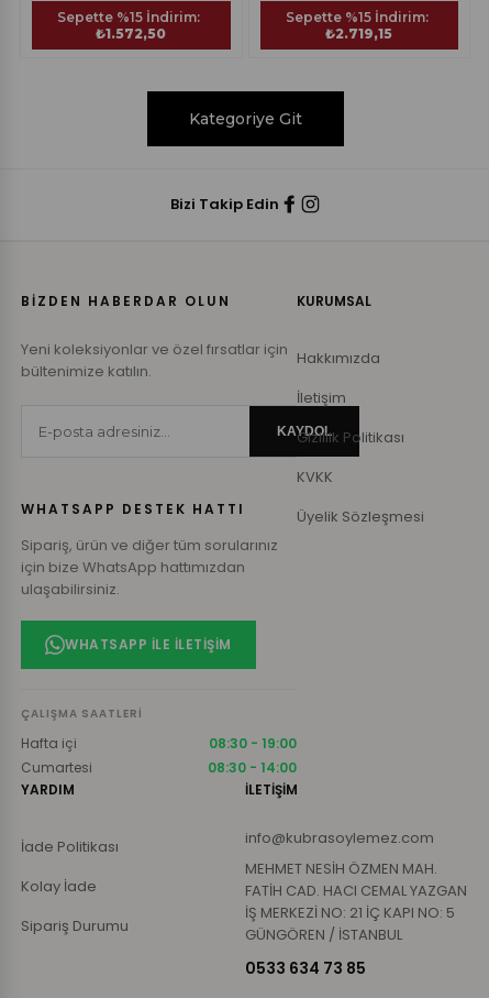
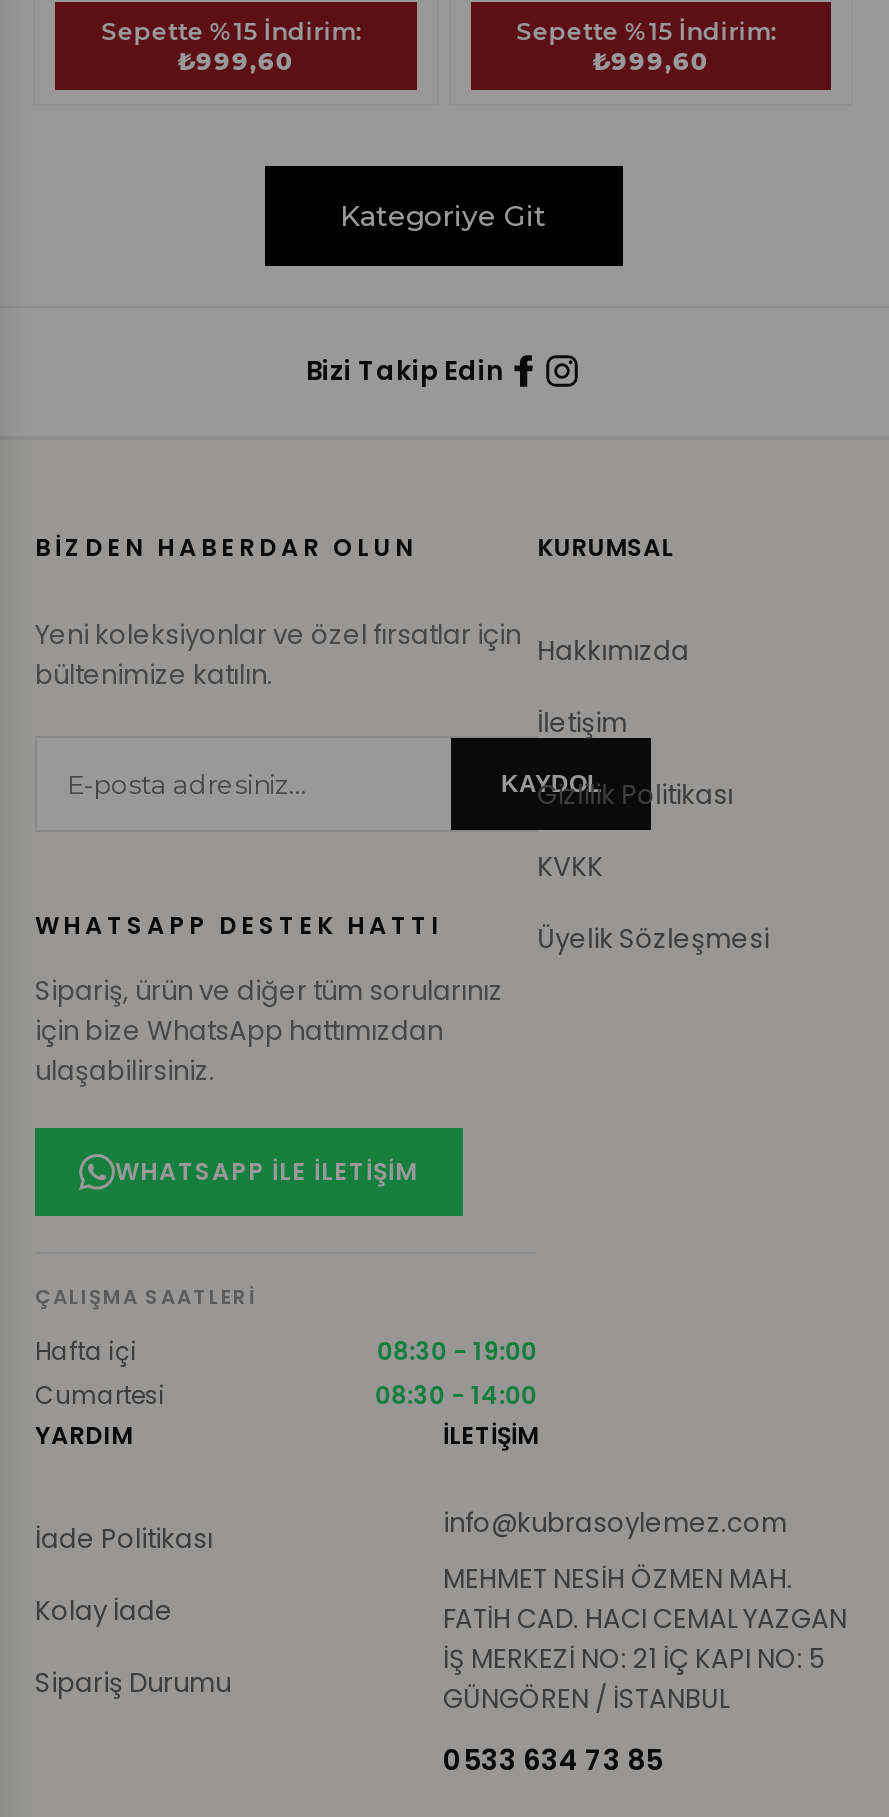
[96,25,166,41] ₺1.572,50 -> [177,45,293,75] ₺999,60
[326,25,393,41] ₺2.719,15 -> [593,45,709,75] ₺999,60

